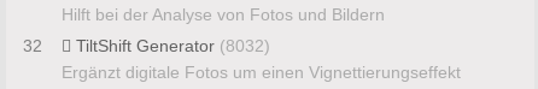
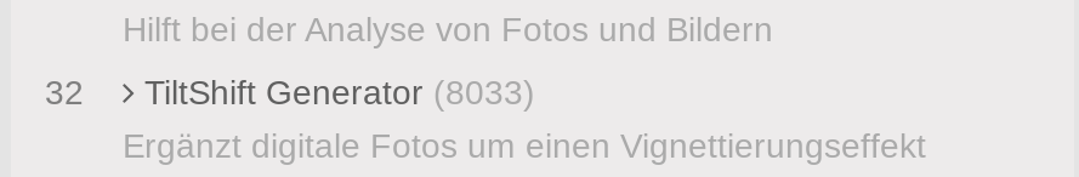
[71,36,270,55] TiltShift Generator (8032) -> [134,72,535,111] TiltShift Generator (8033)

